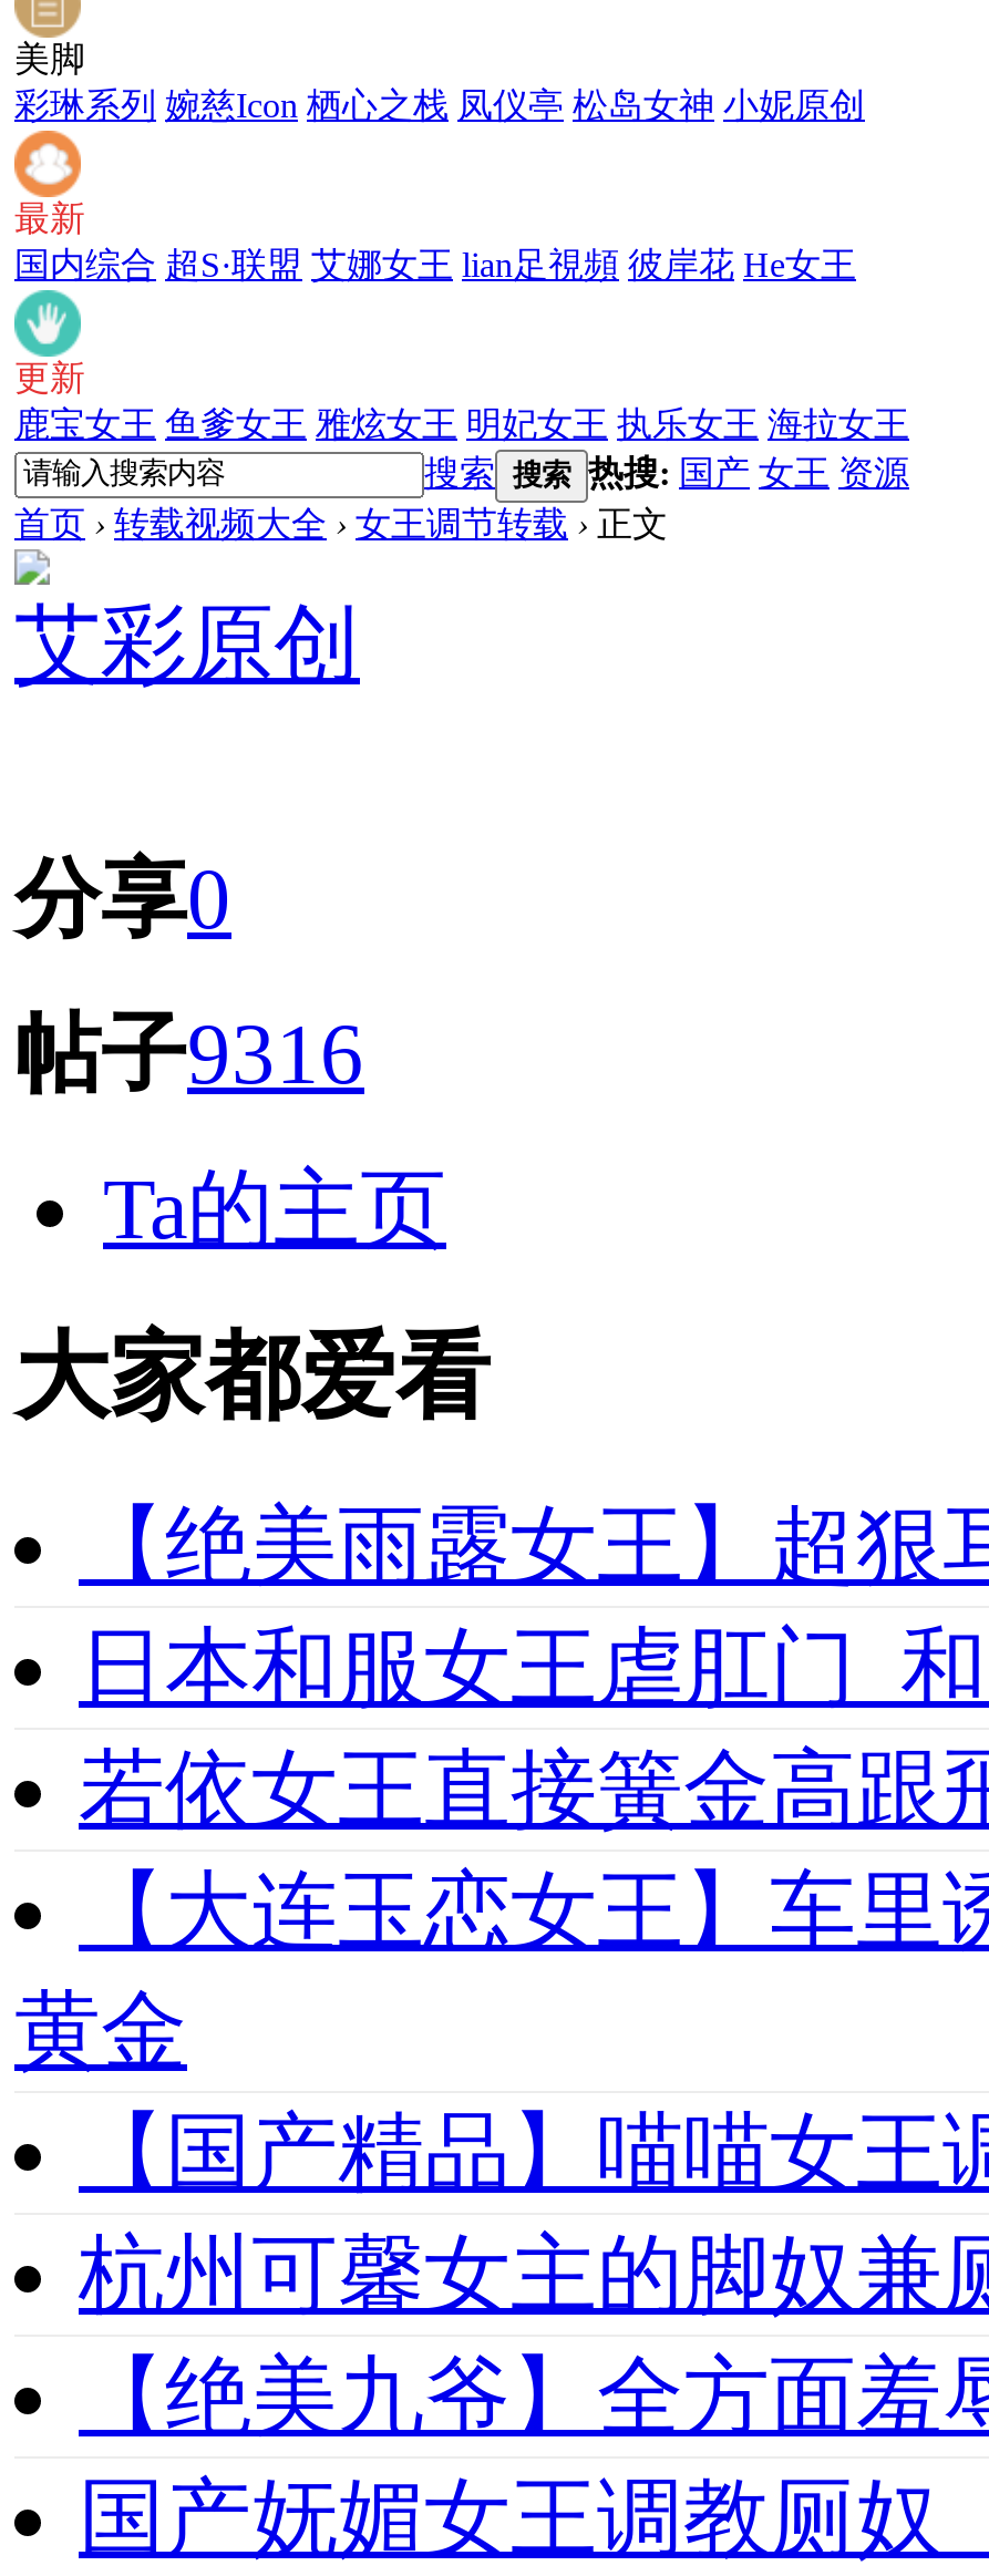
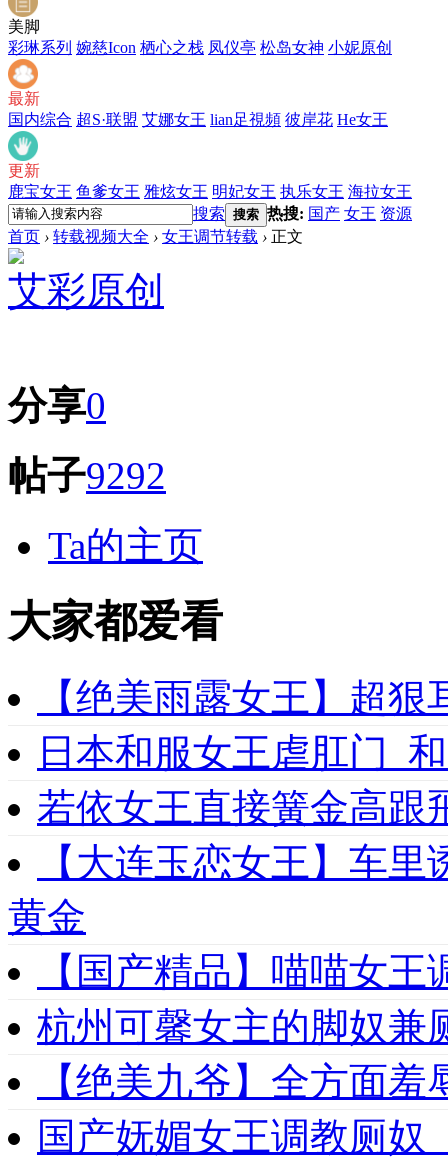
[14,1005,364,1100] 帖子9316 -> [8,454,166,497] 帖子9292

